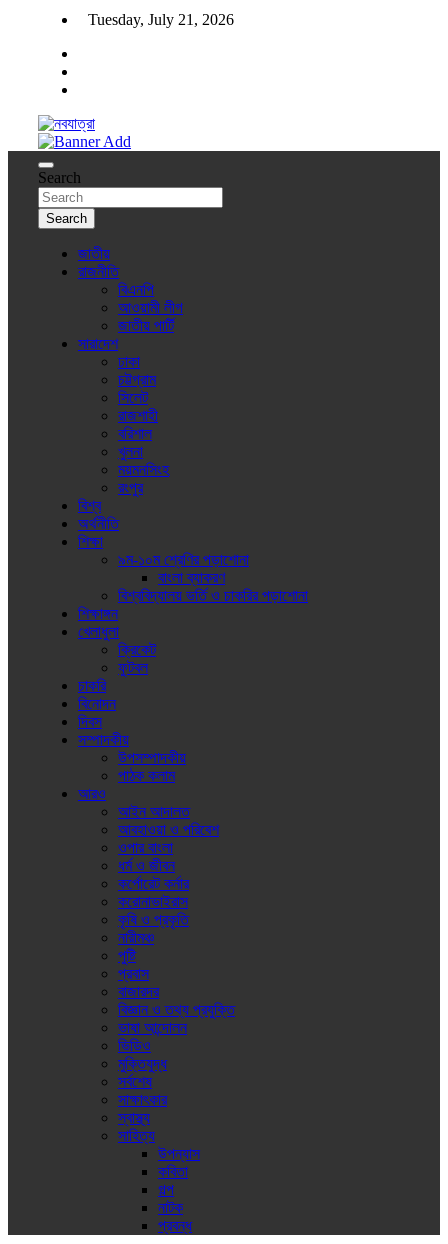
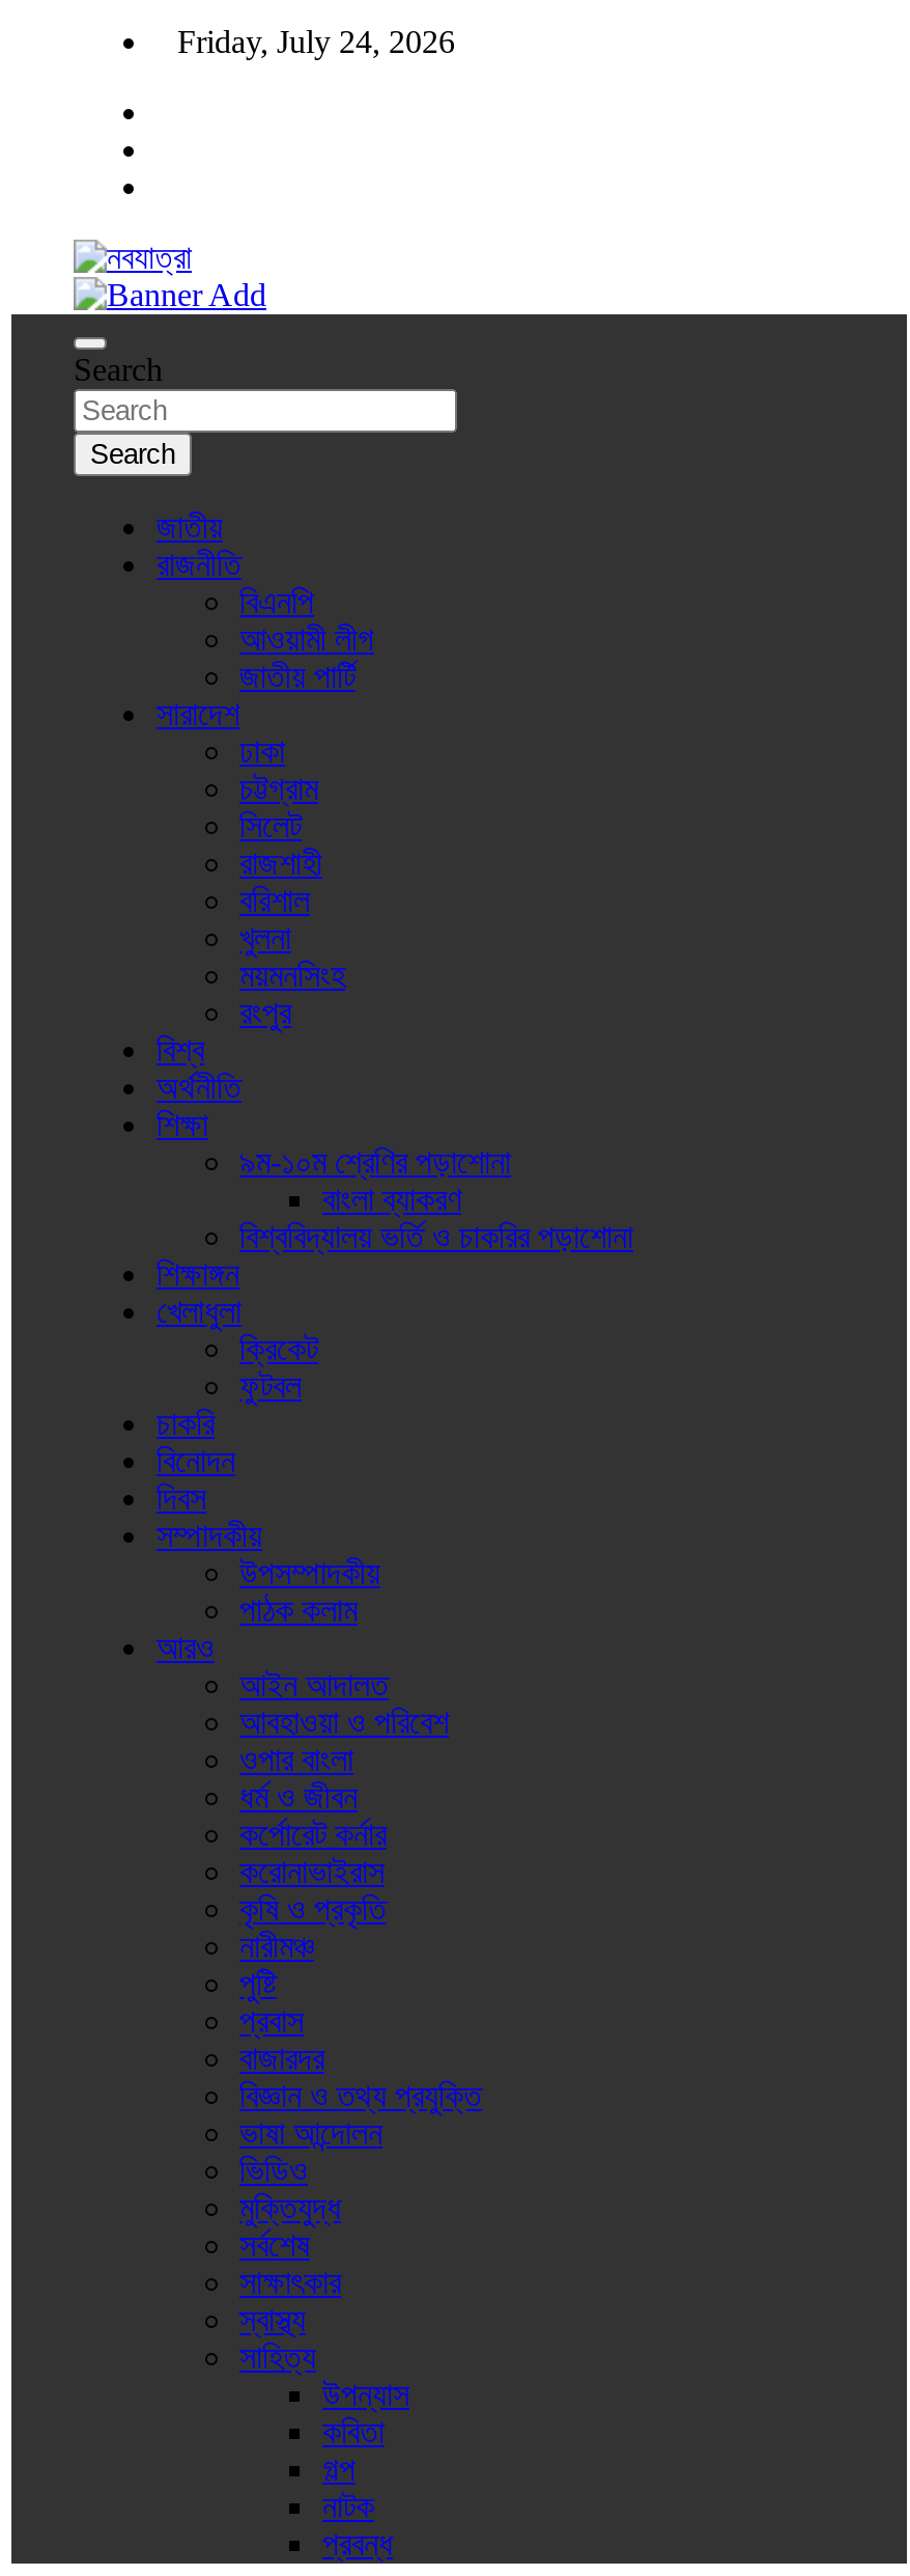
[88,11,234,28] Tuesday, July 21, 2026 -> [177,24,455,59] Friday, July 24, 2026

